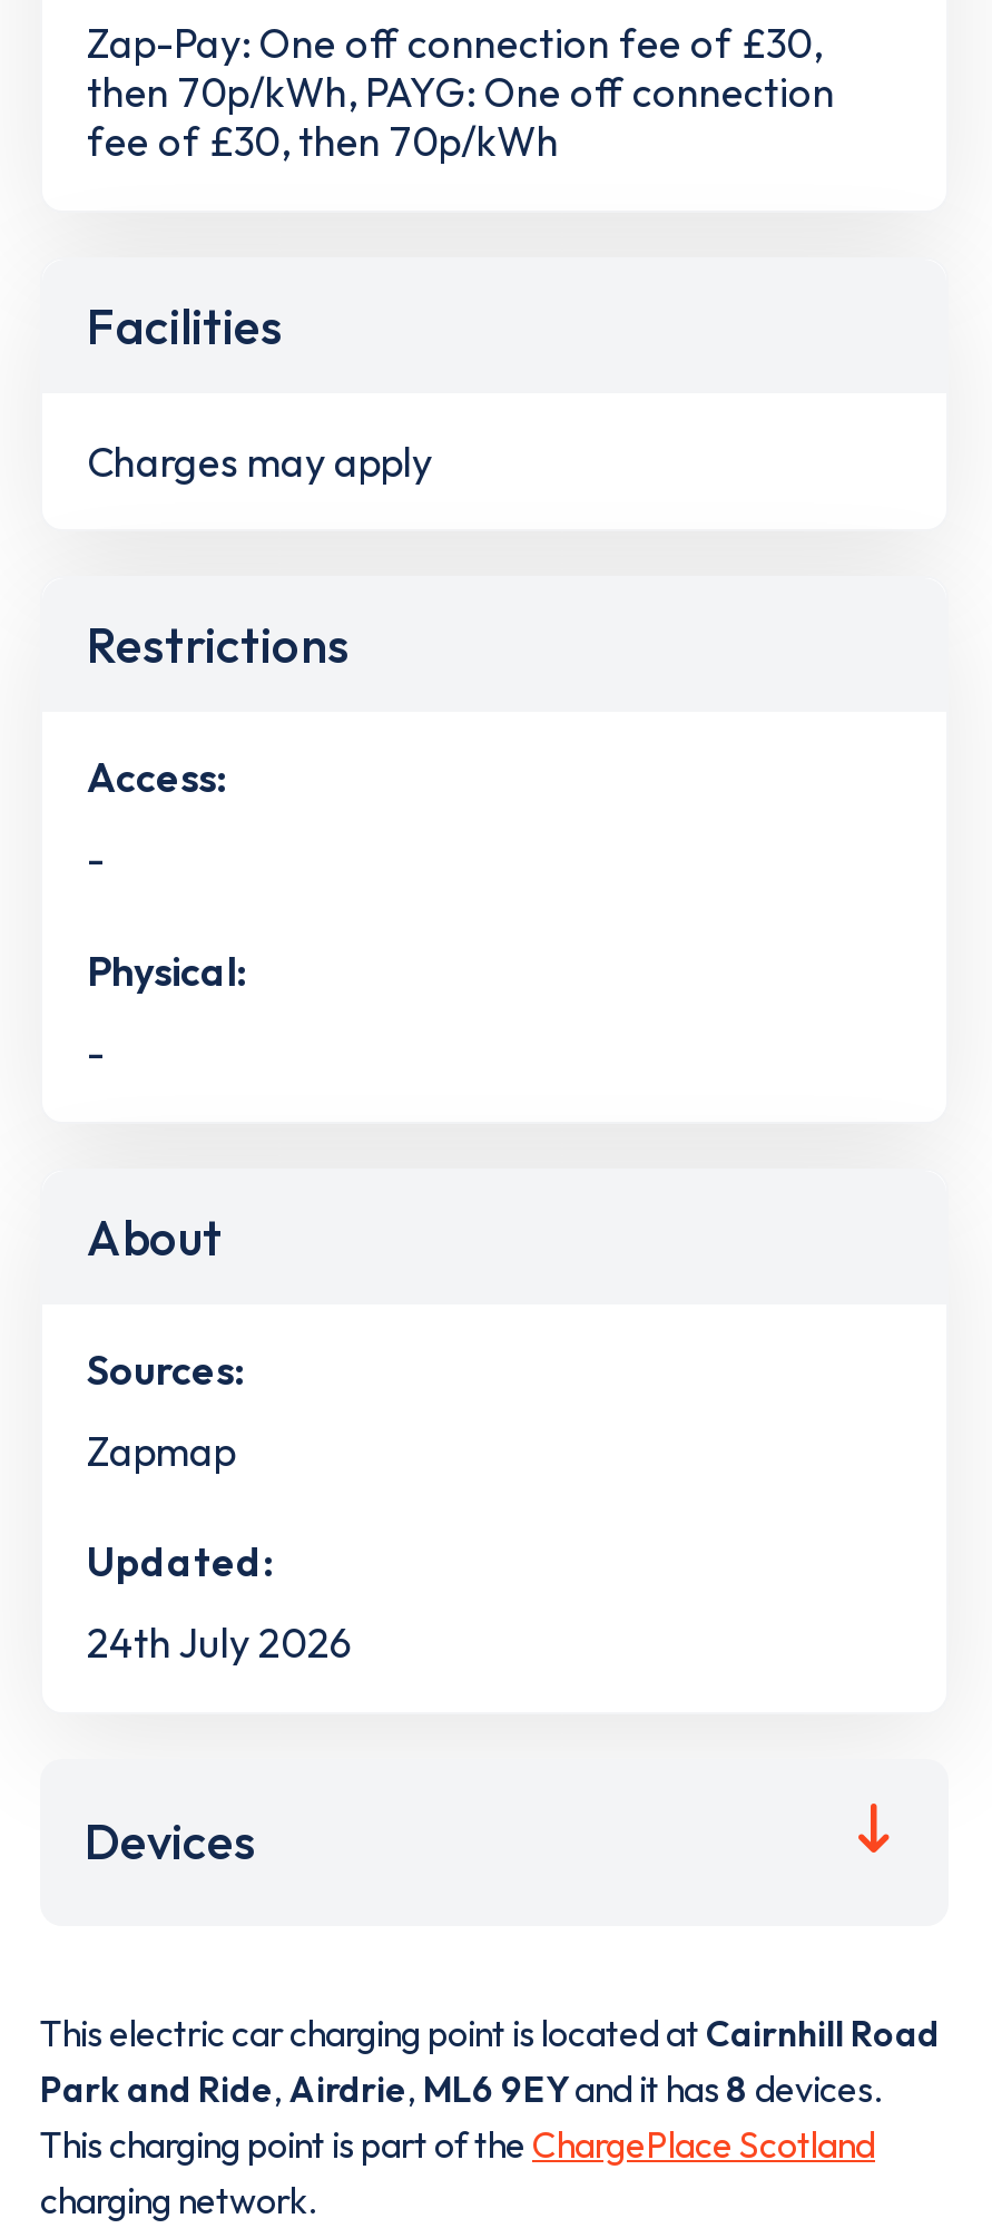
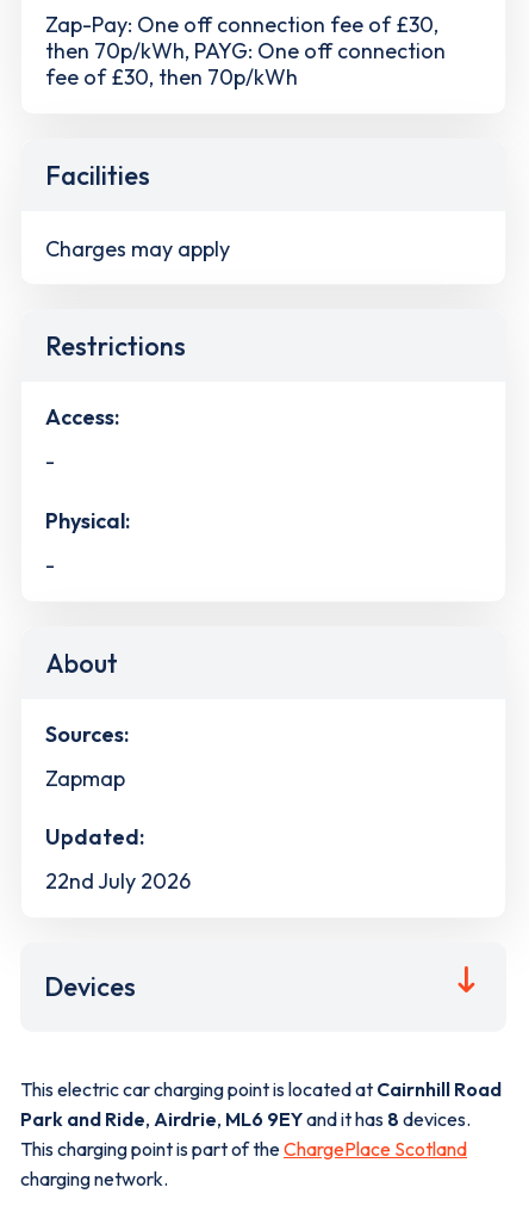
[87,1619,352,1670] 24th July 2026 -> [45,867,191,895] 22nd July 2026

